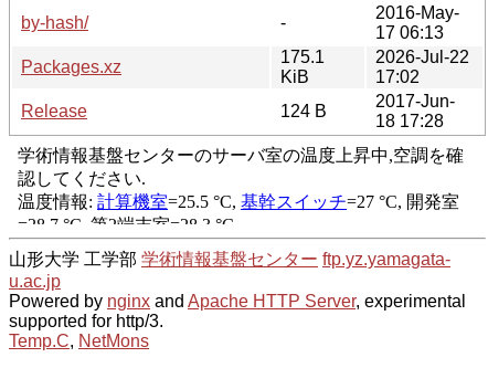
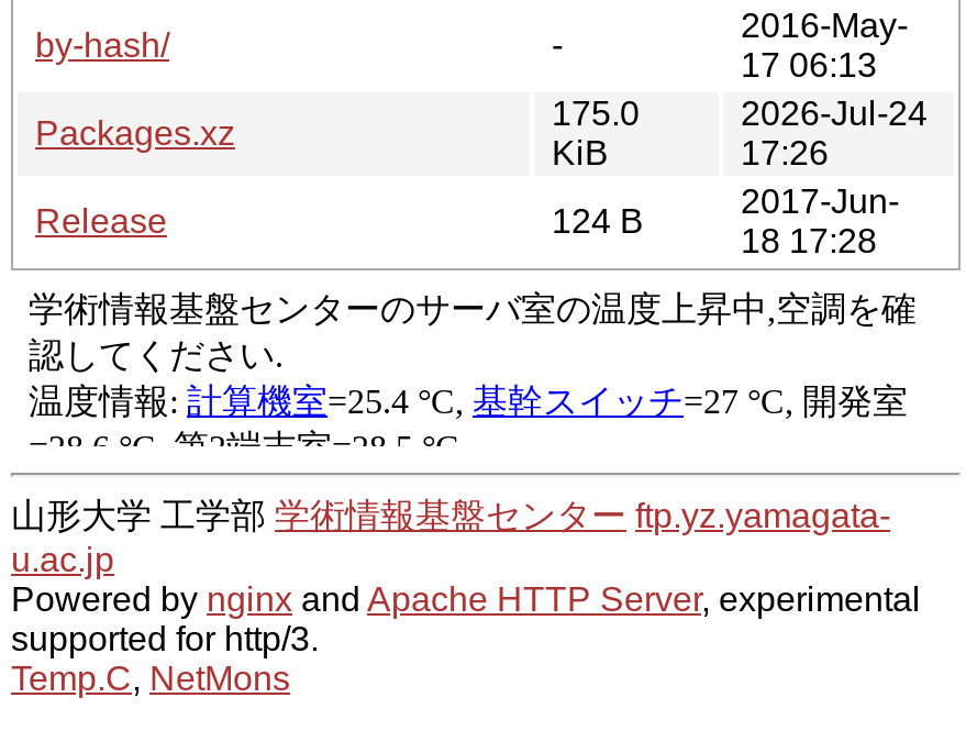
[280,47,325,66] 175.1 -> [552,94,640,132] 175.0
[375,47,469,86] 2026-Jul-22 | 17:02 -> [741,94,928,171] 2026-Jul-24 | 17:26

